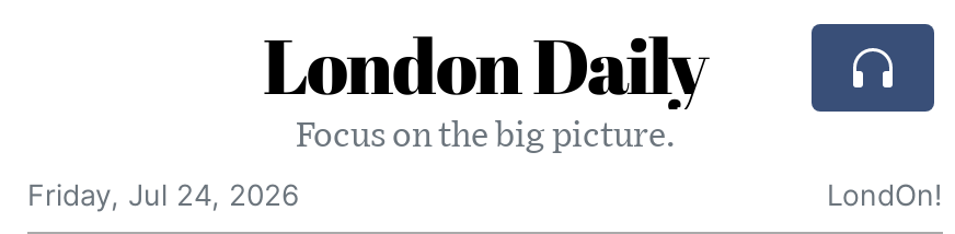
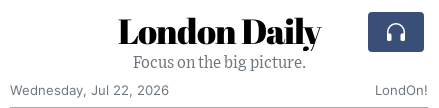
[27,177,299,212] Friday, Jul 24, 2026 -> [10,82,169,98] Wednesday, Jul 22, 2026

